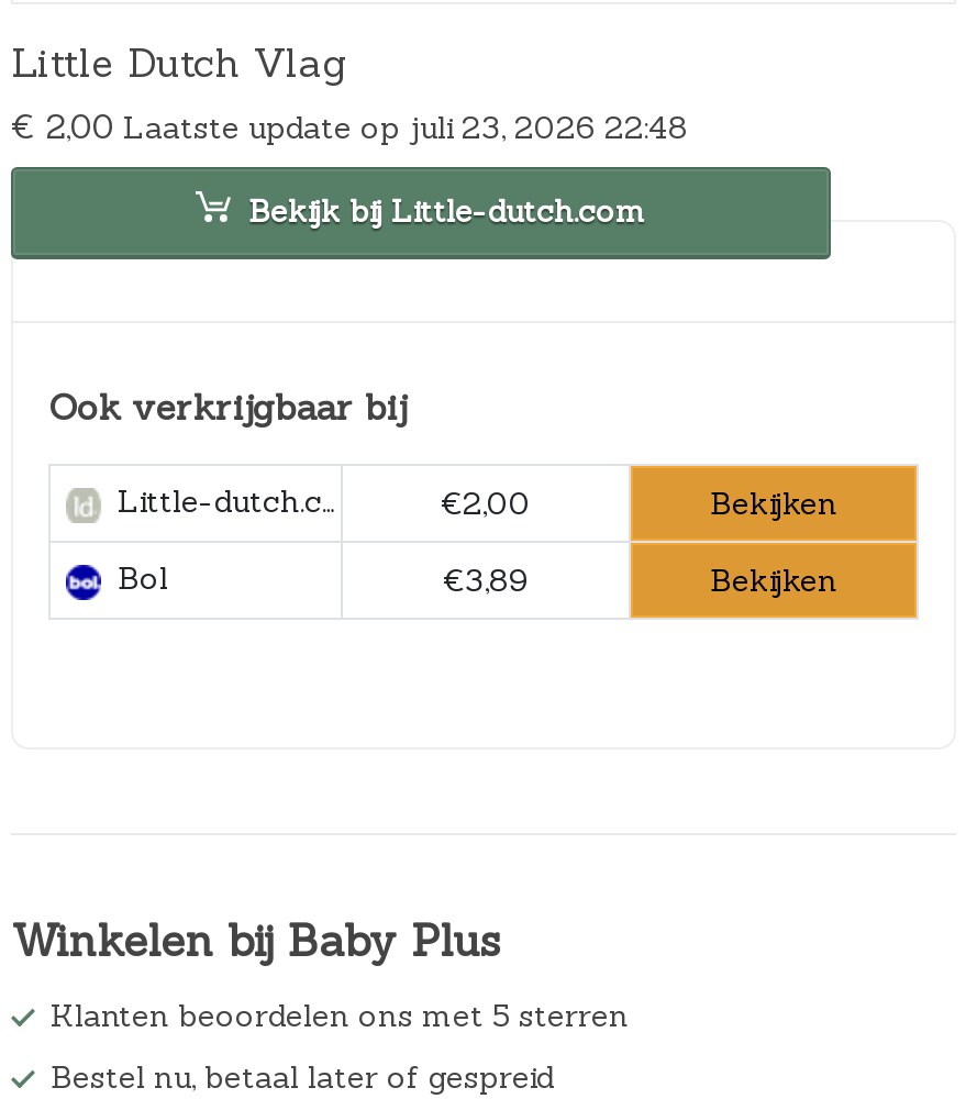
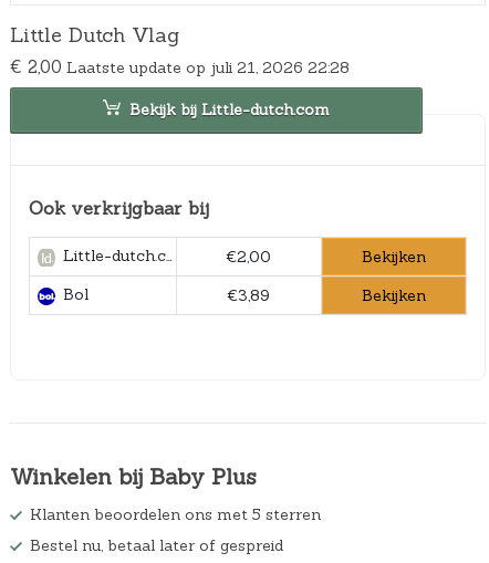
[11,106,688,147] € 2,00 Laatste update op juli 23, 2026 22:48 -> [10,56,350,77] € 2,00 Laatste update op juli 21, 2026 22:28

